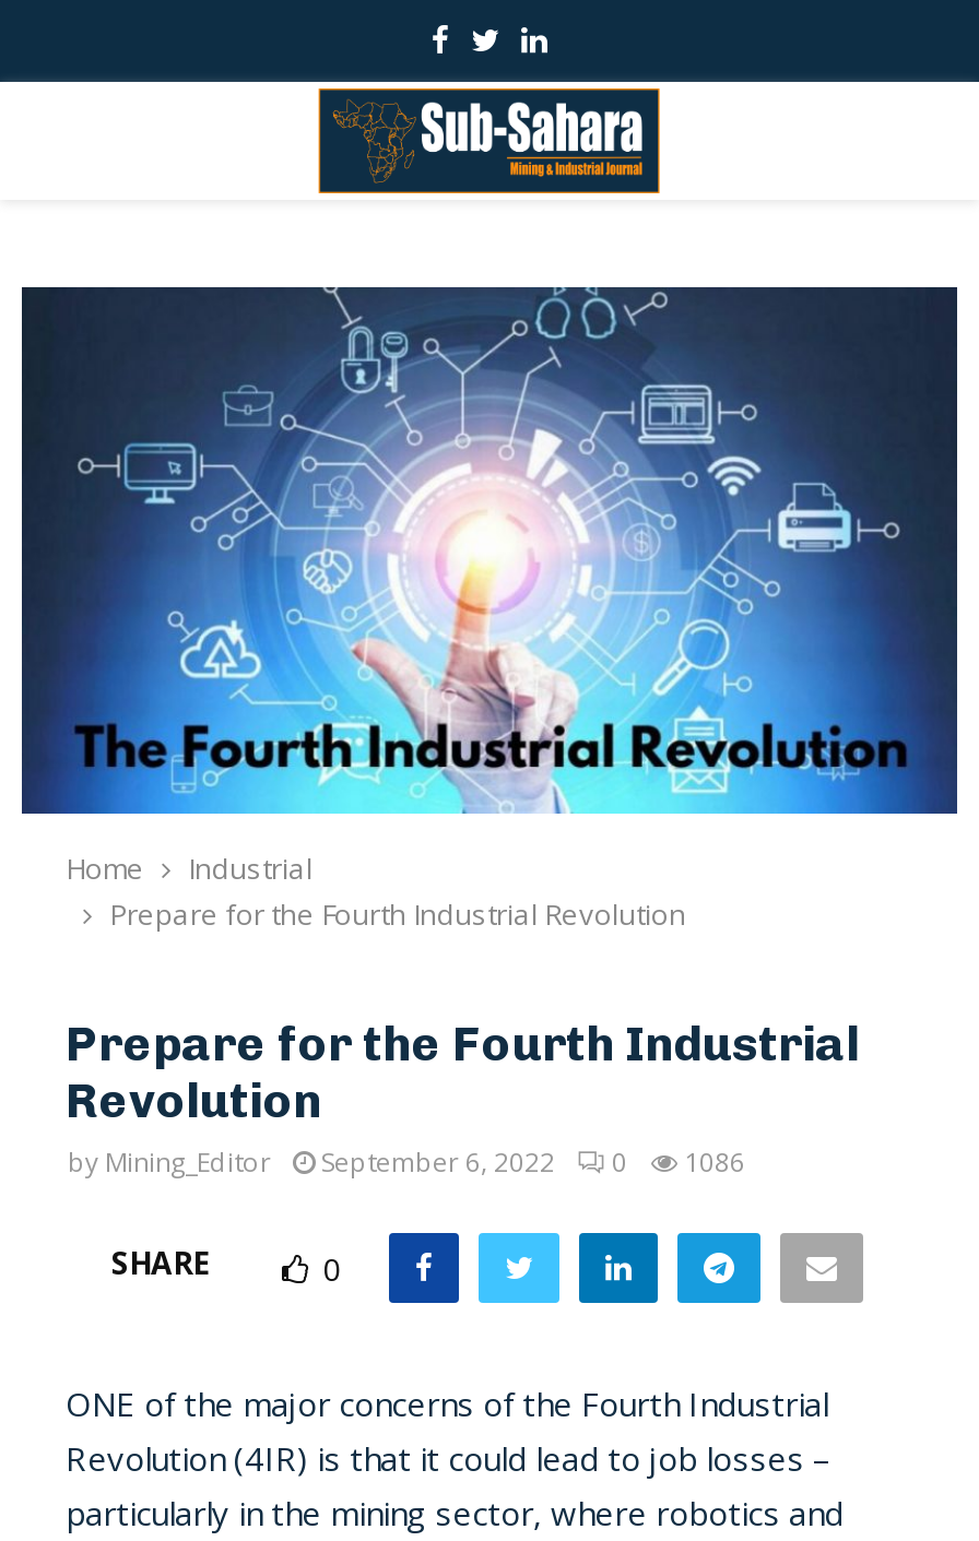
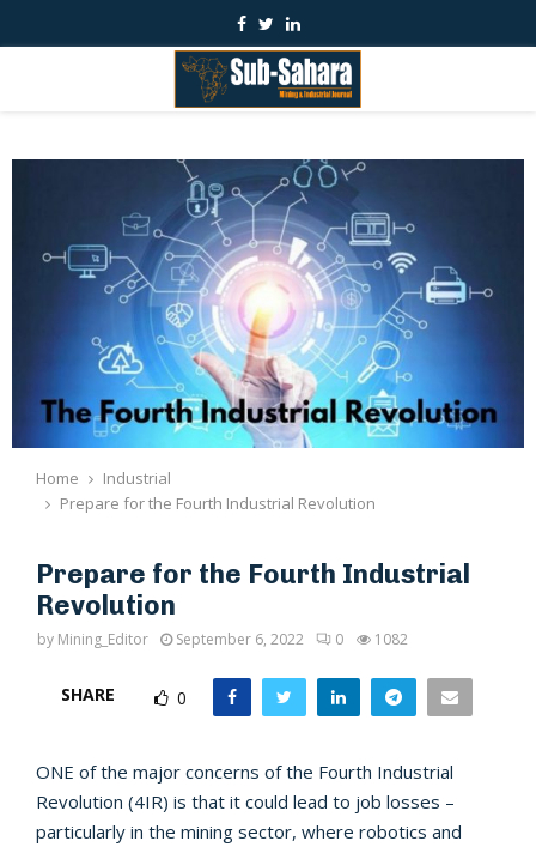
[68,1143,745,1180] by Mining_Editor September 6, 2022 0 1086 -> [37,629,408,649] by Mining_Editor September 6, 2022 0 1082

